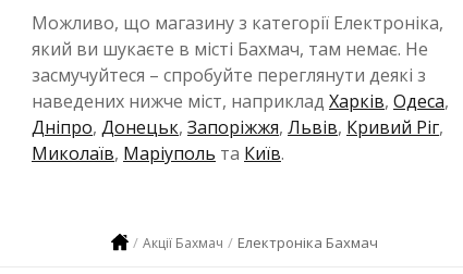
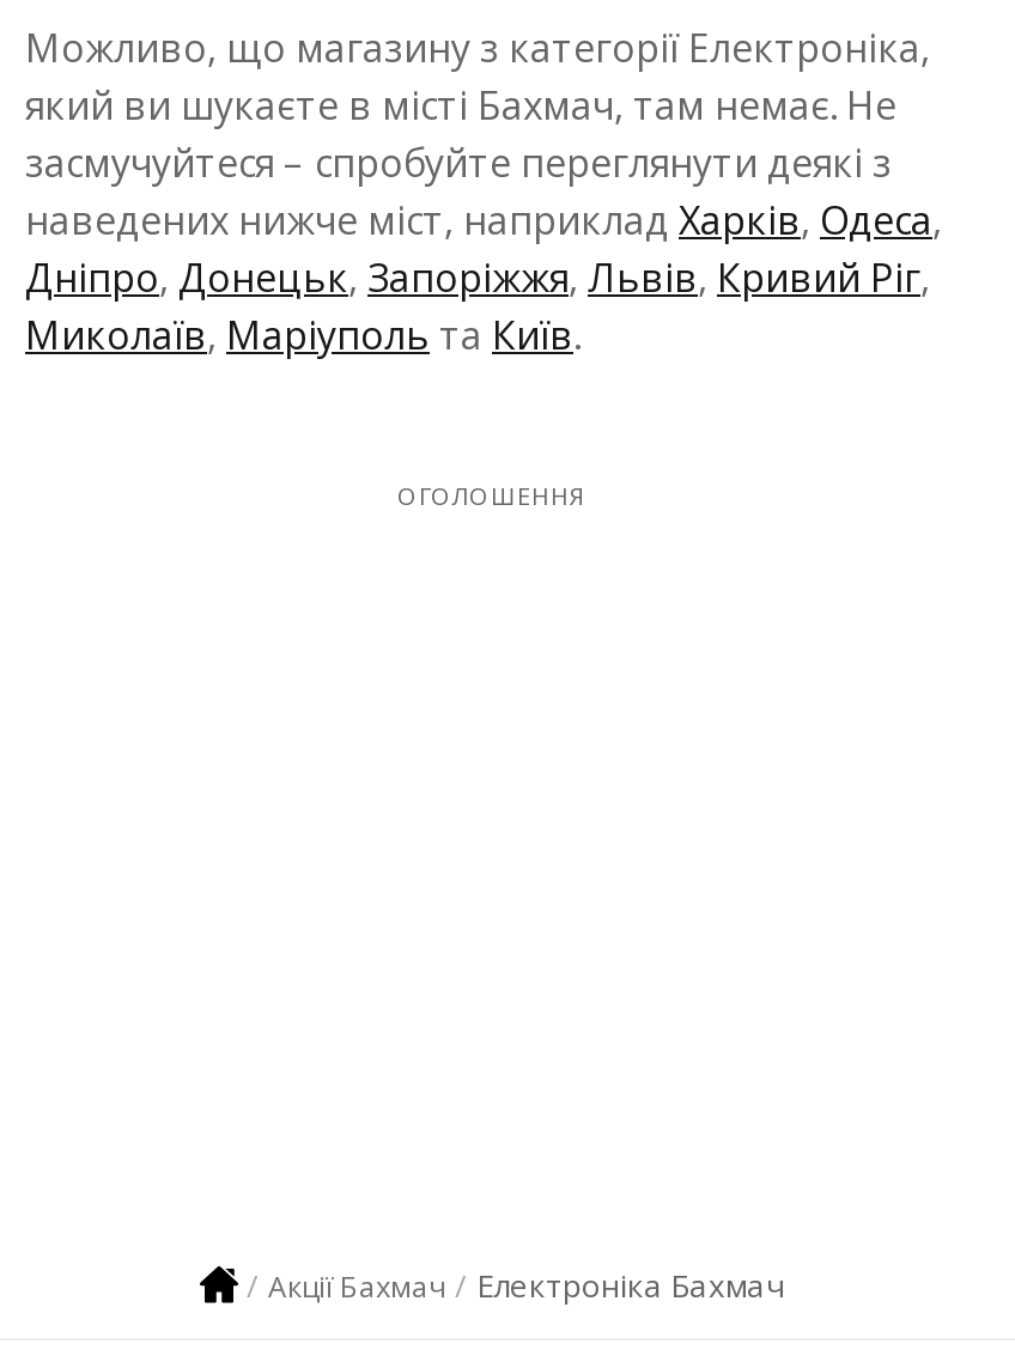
none -> [397,479,586,513] ОГОЛОШЕННЯ

